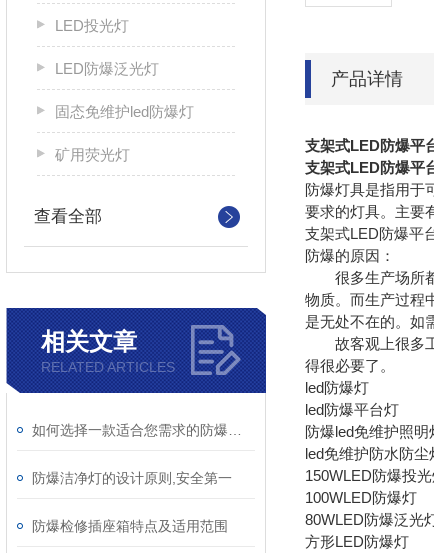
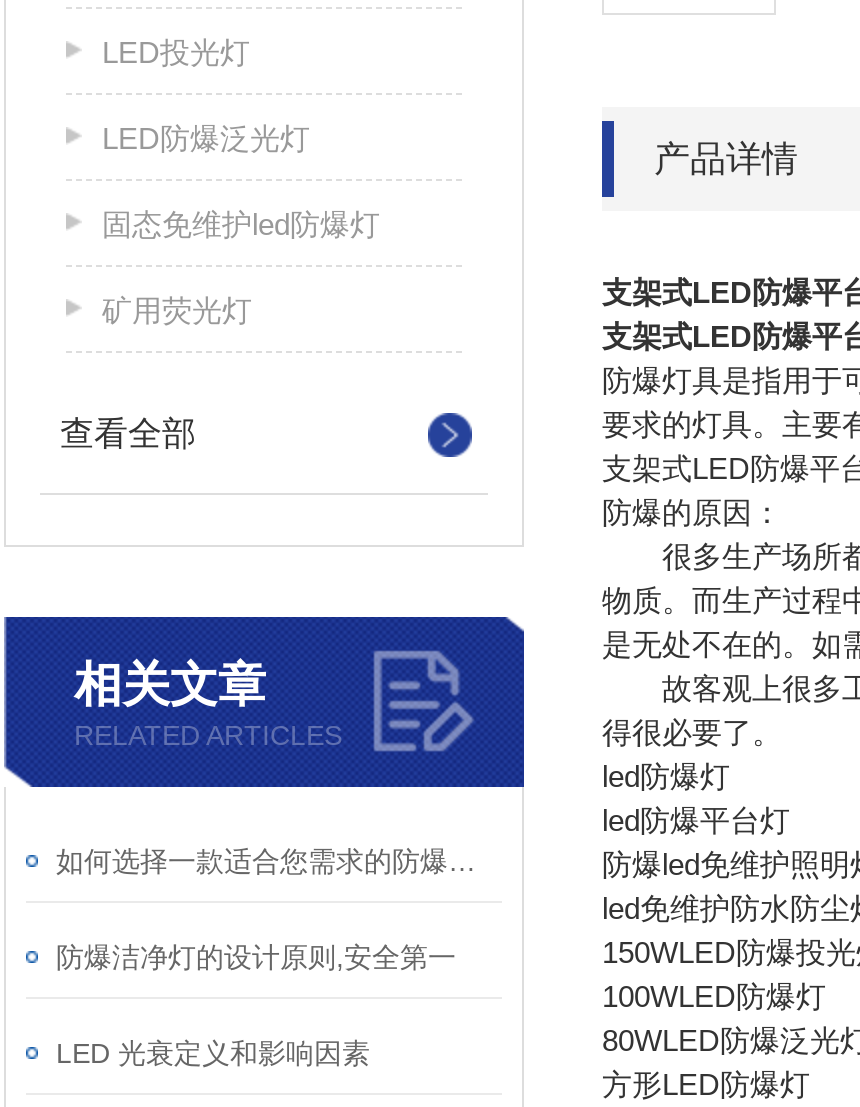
[32,518,228,534] 防爆检修插座箱特点及适用范围 -> [56,1037,370,1069] LED 光衰定义和影响因素

